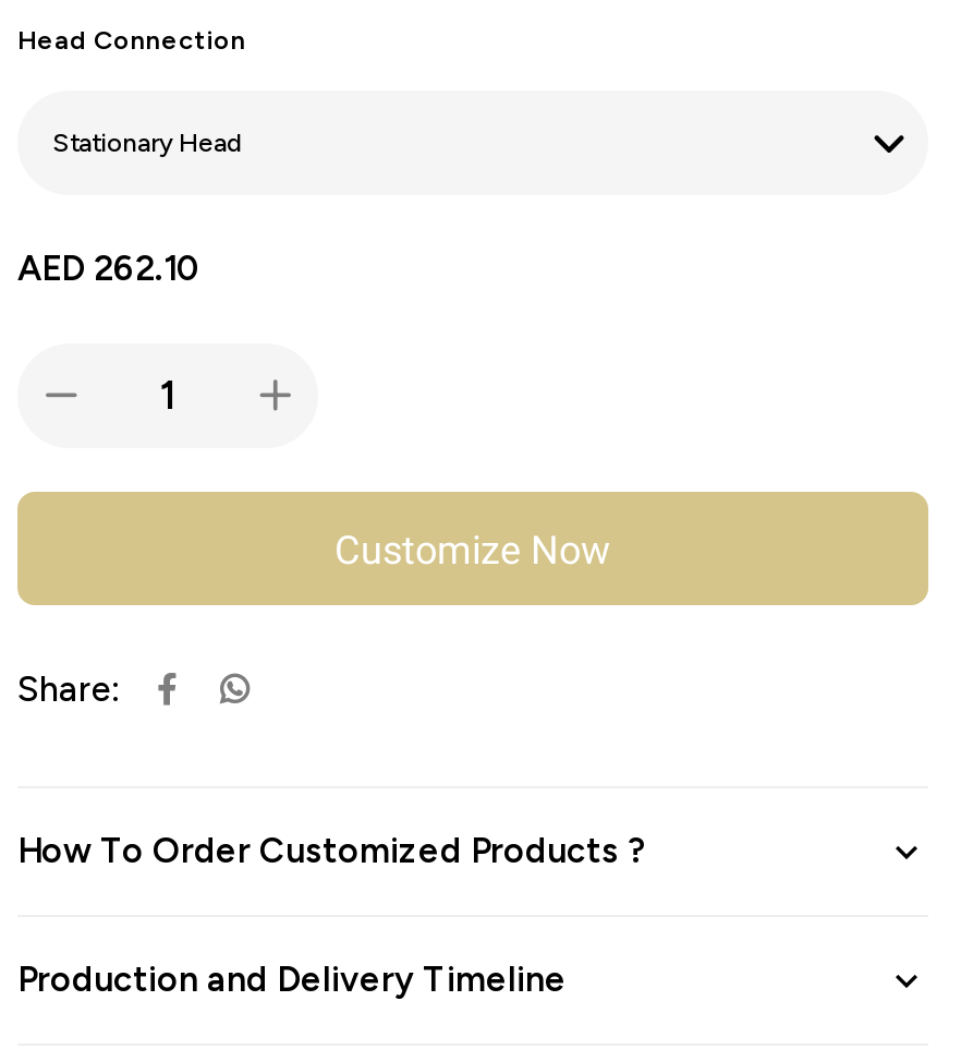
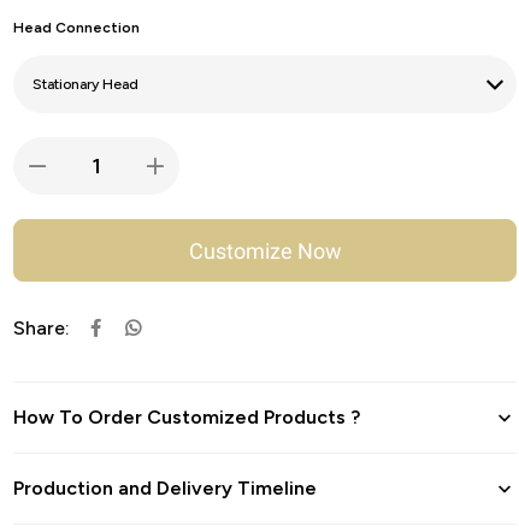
[17,248,200,289] AED 262.10 -> none

